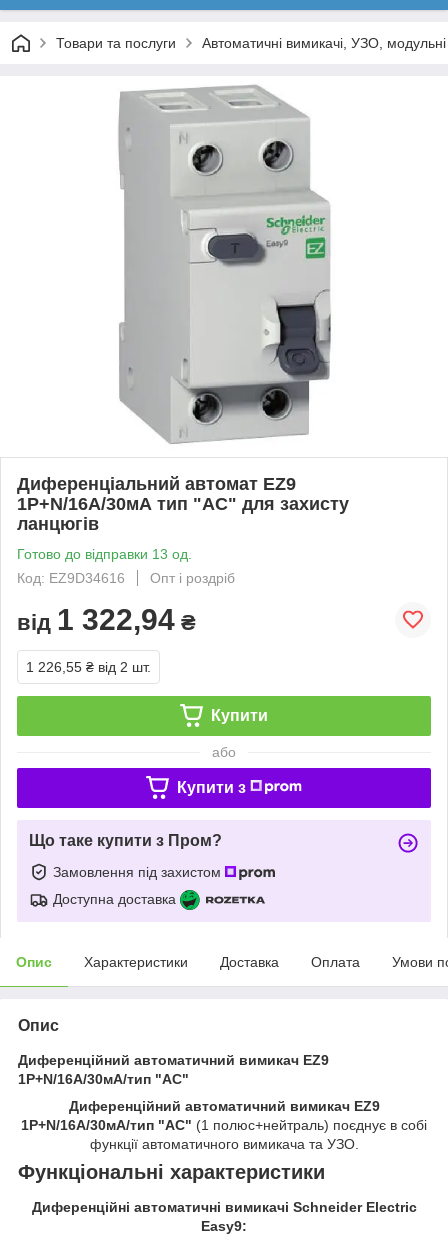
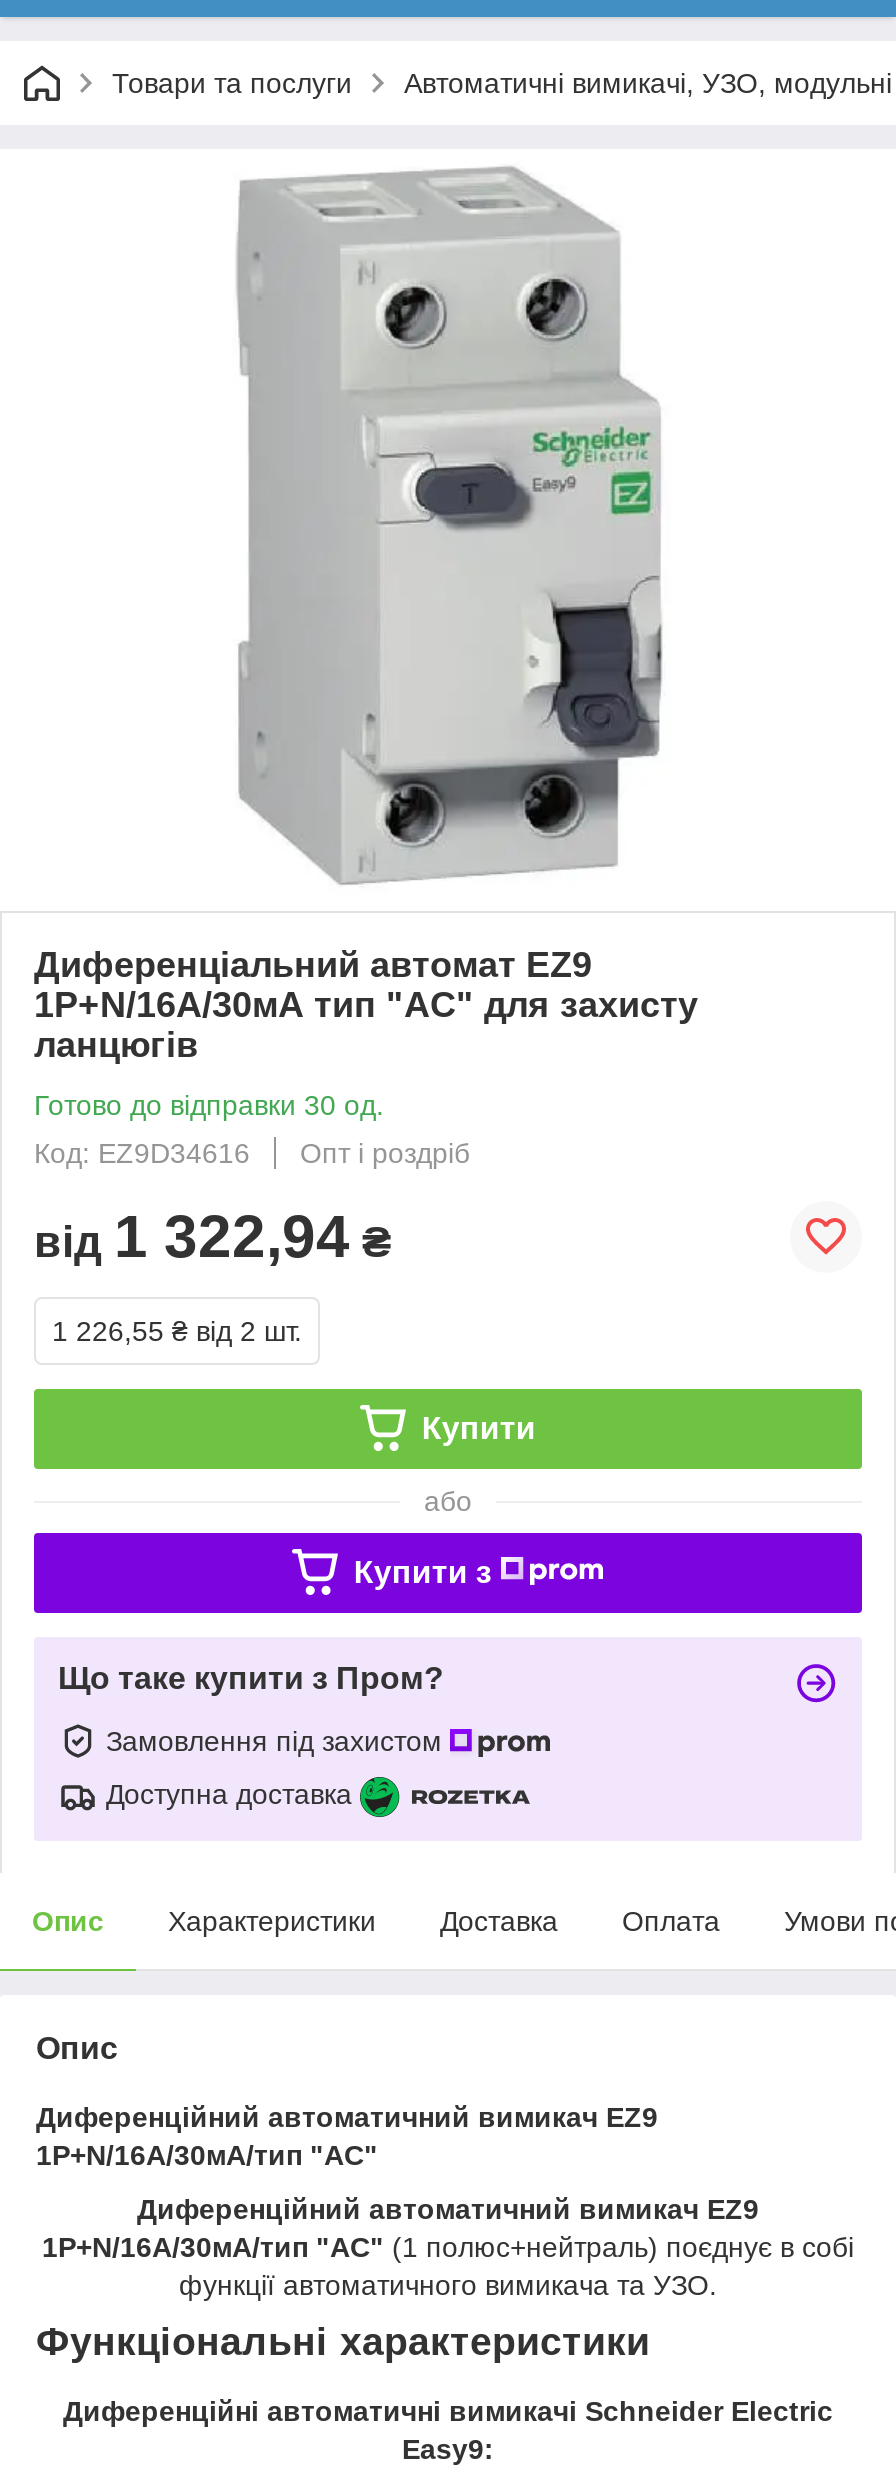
[17,546,192,562] Готово до відправки 13 од. -> [34,1089,384,1121] Готово до відправки 30 од.

